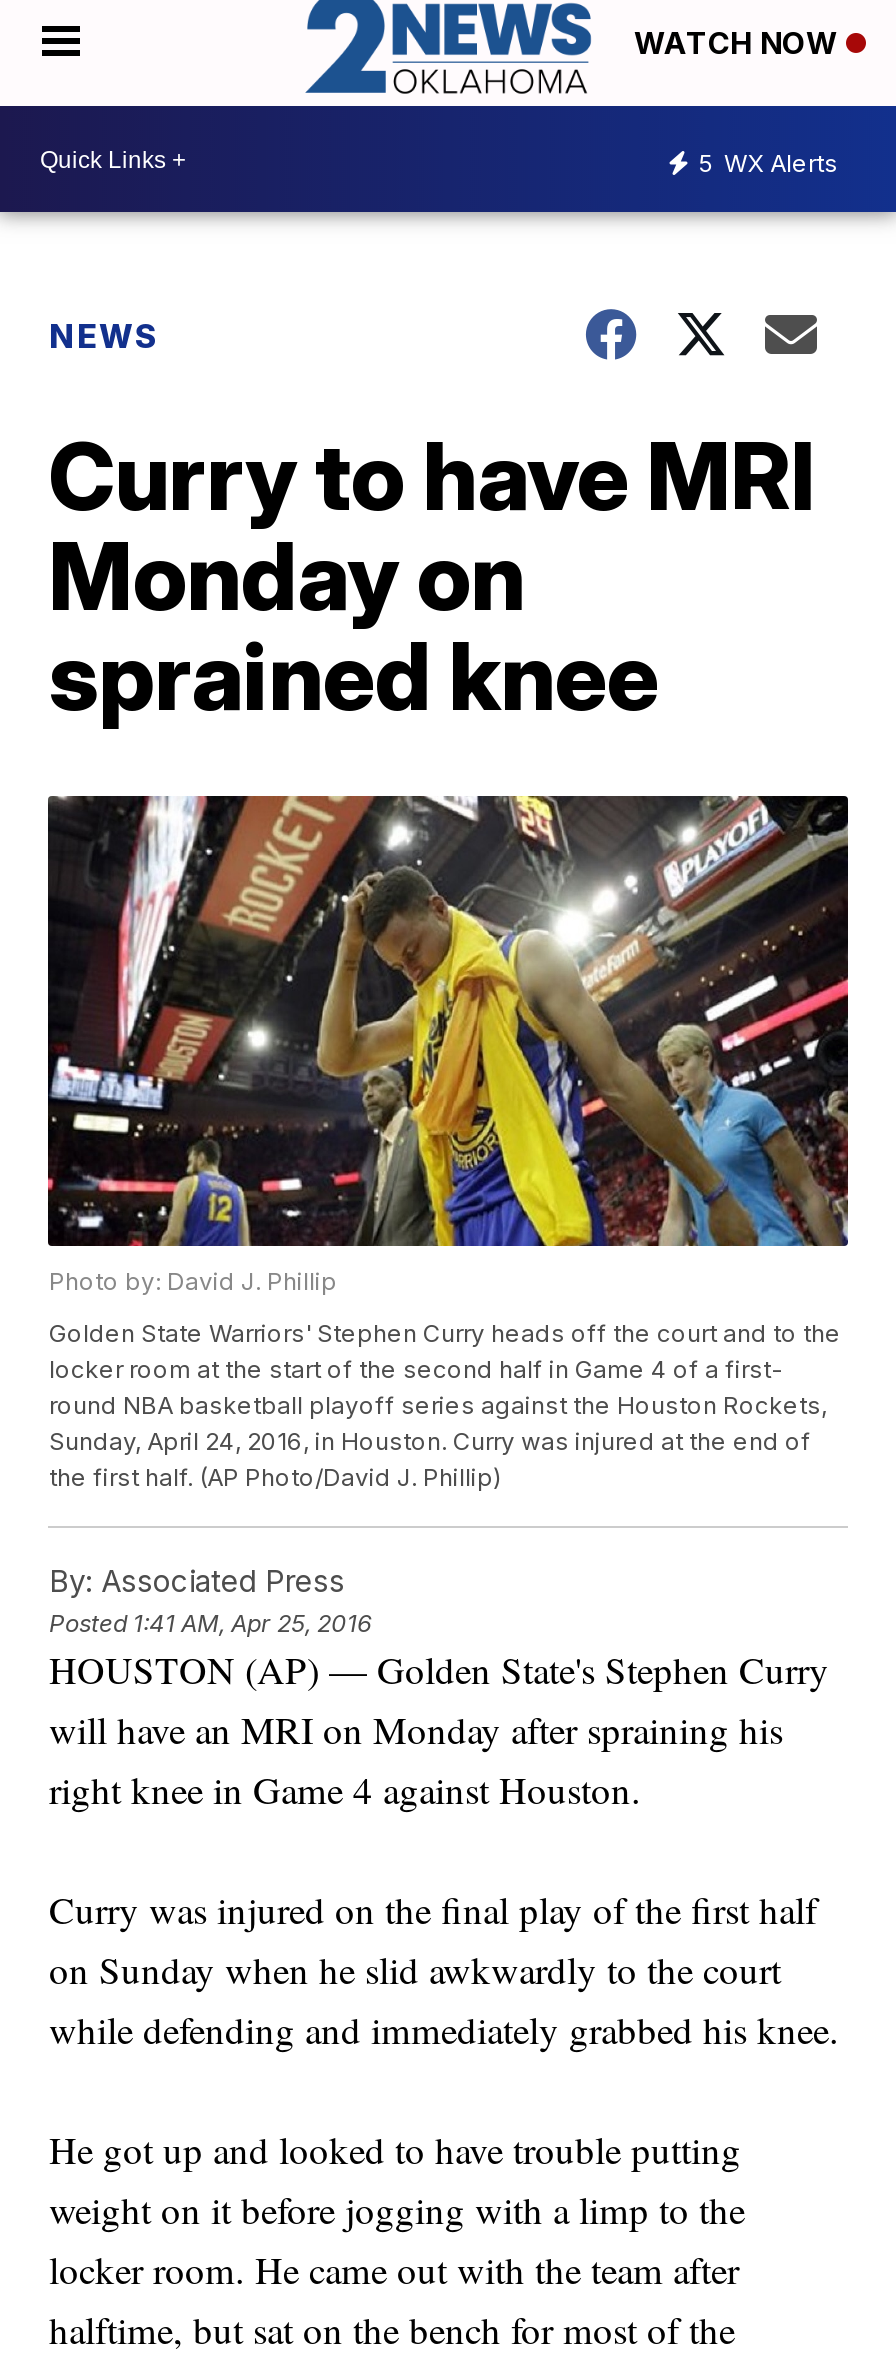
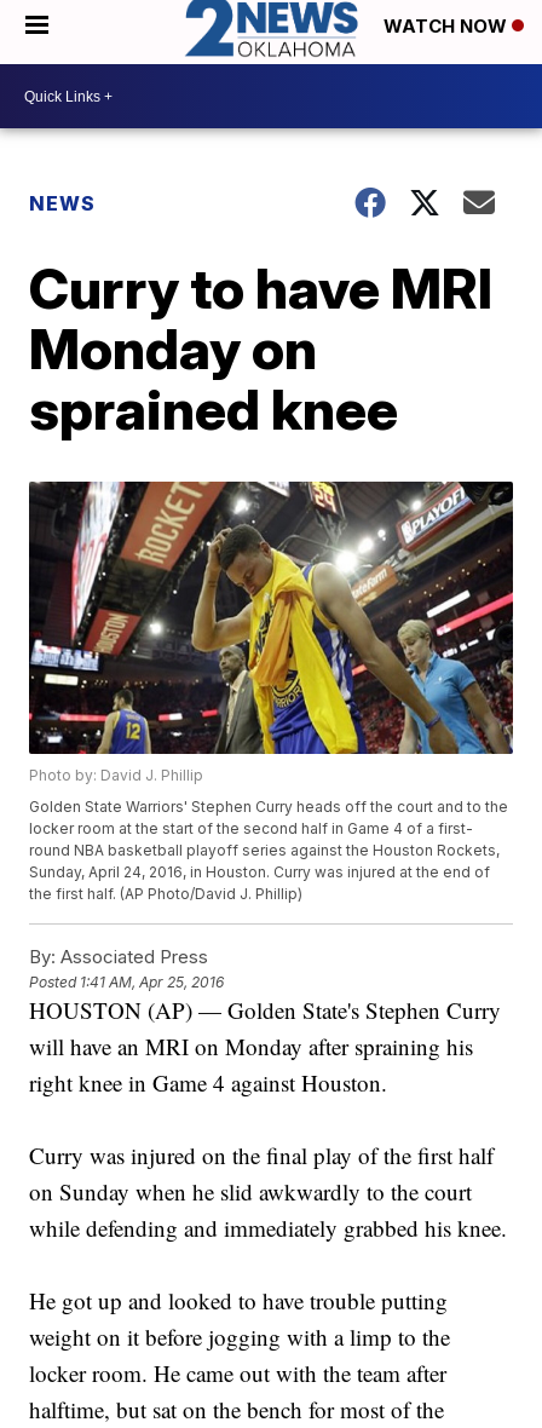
[698,147,838,177] 5 WX Alerts -> none

